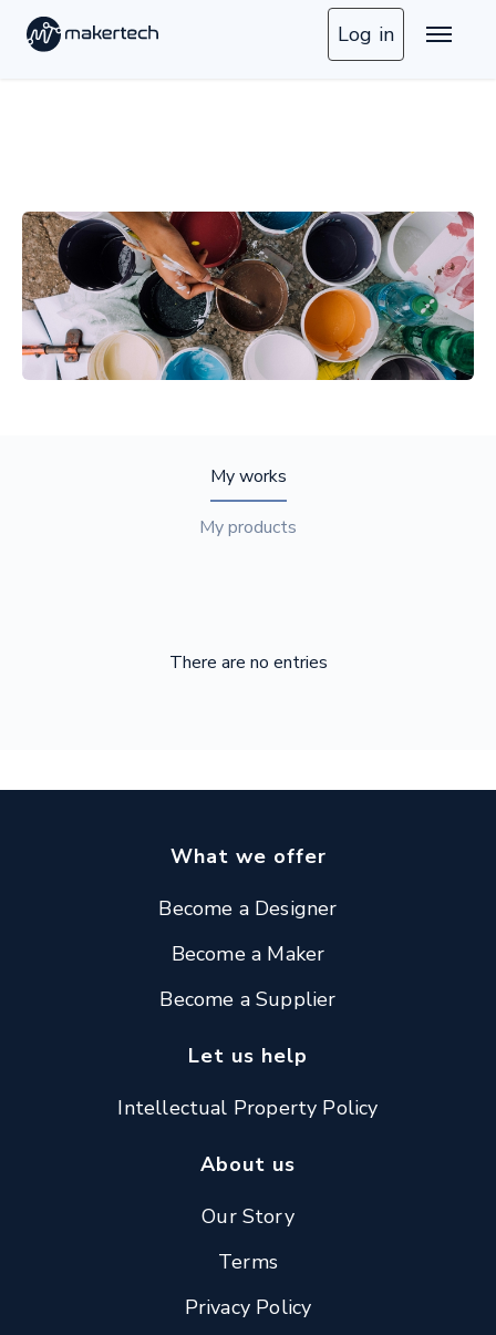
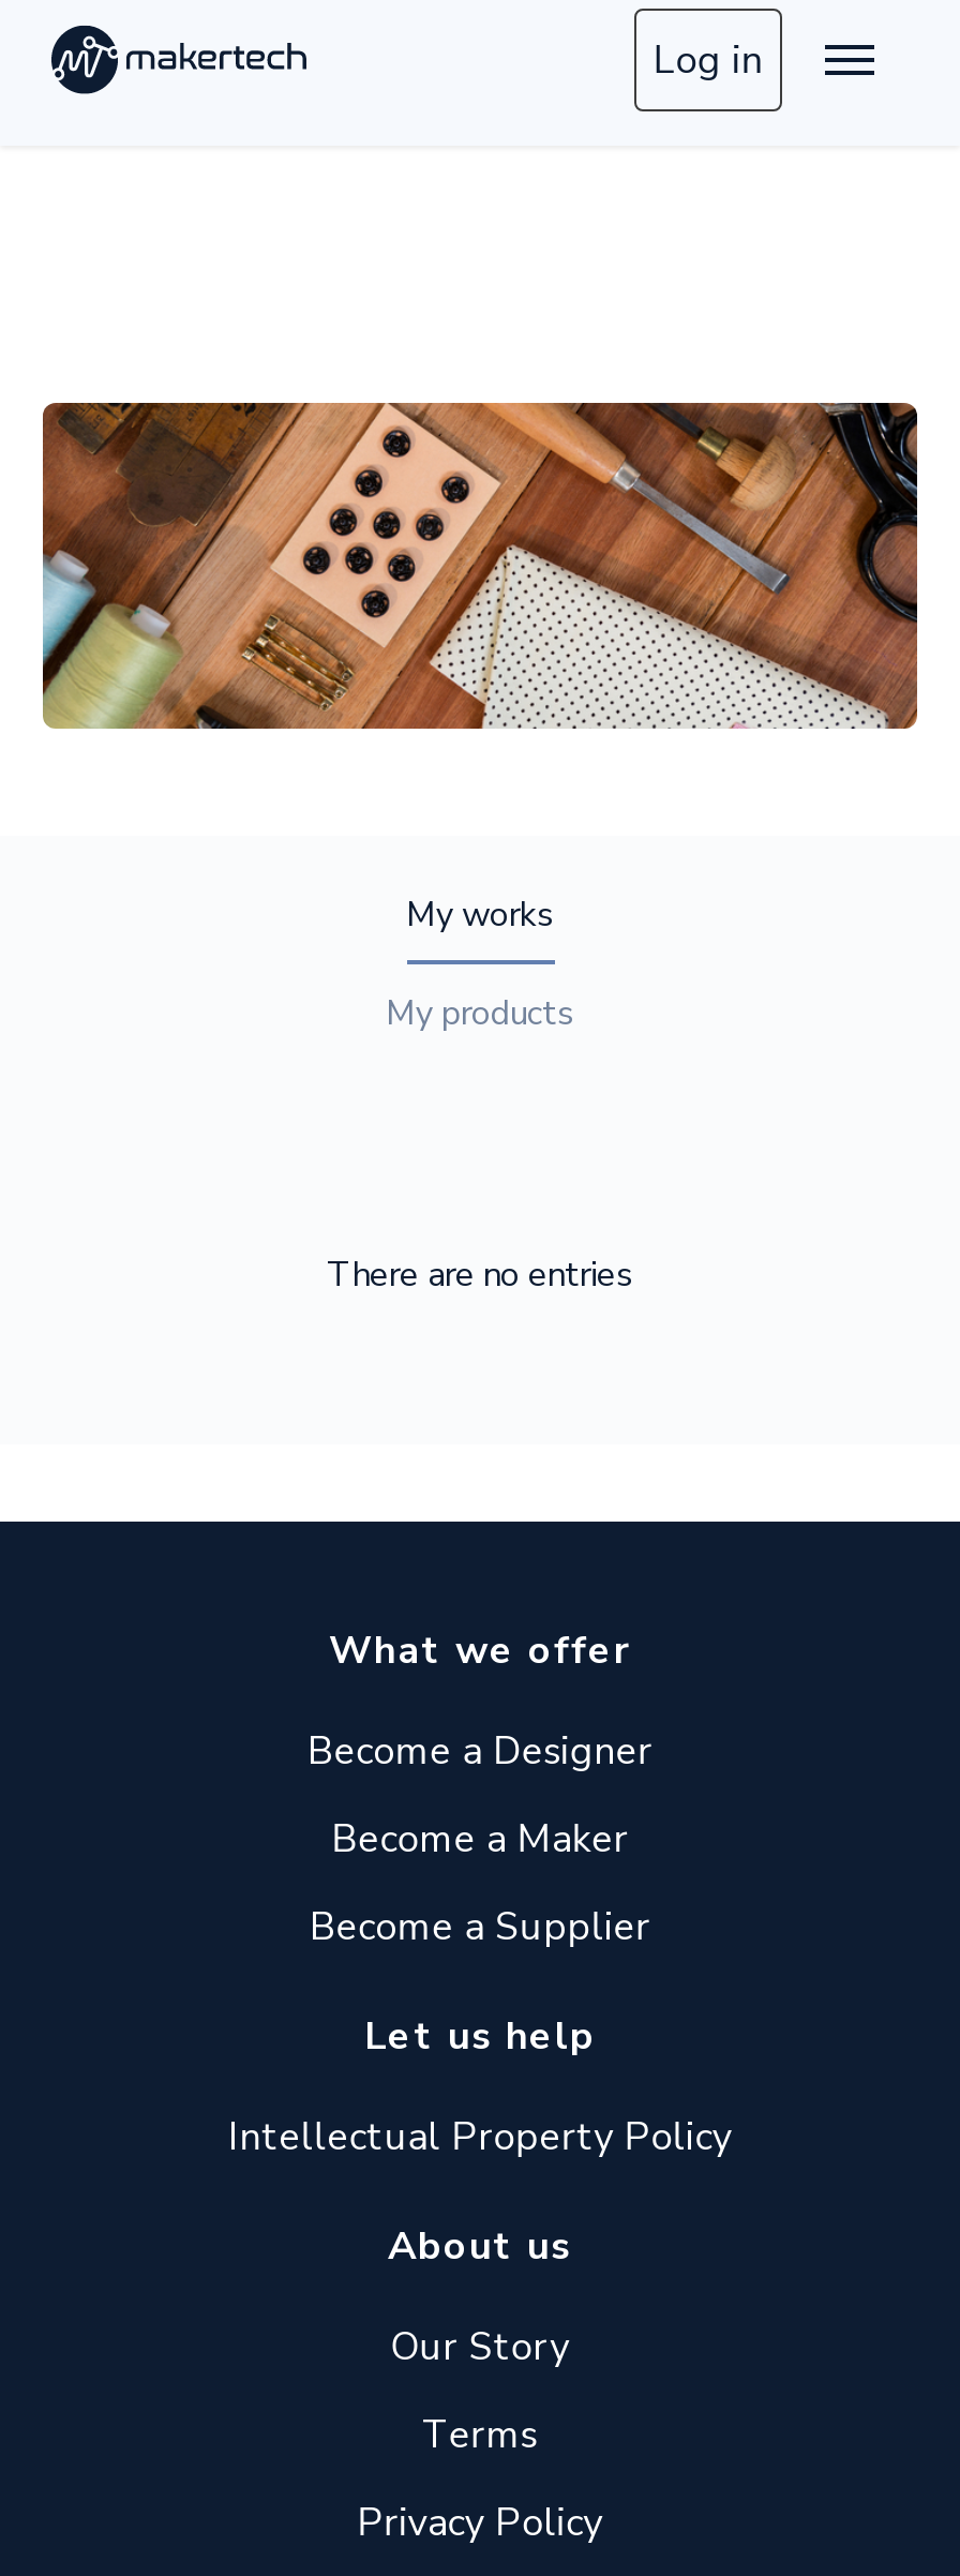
[21,210,475,381] [image] -> [41,401,919,731] [image]

